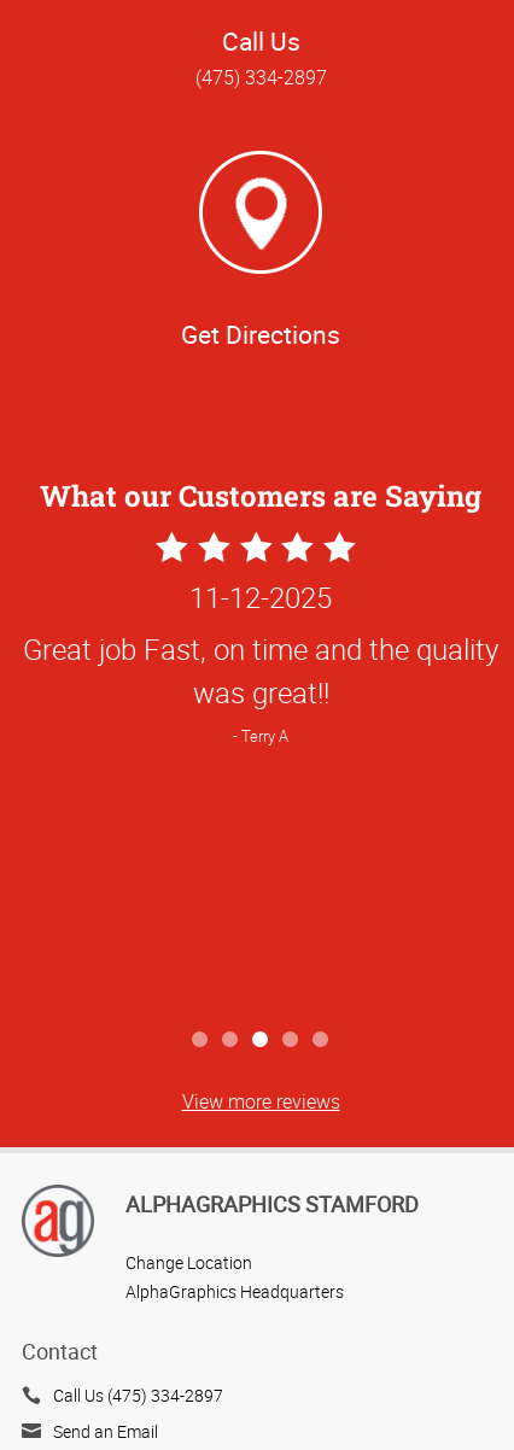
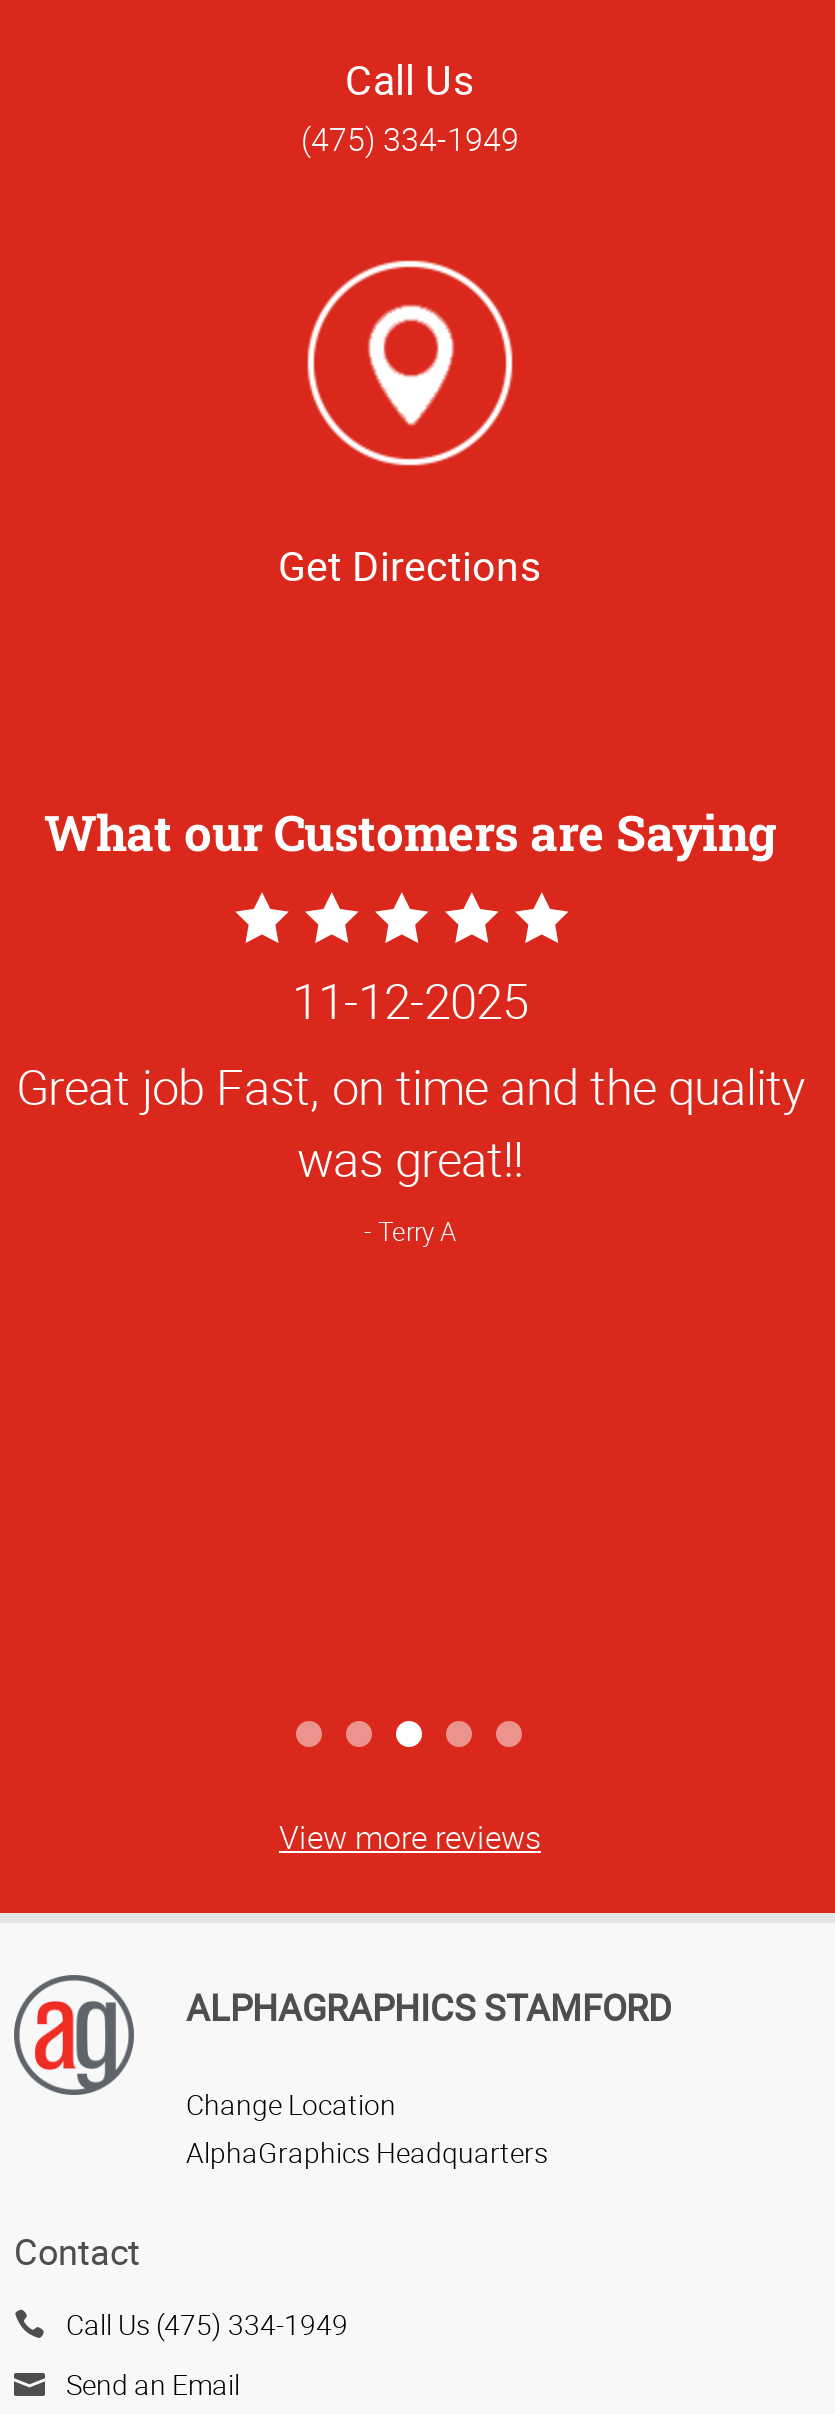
[195,64,326,91] (475) 334-2897 -> [301,117,519,161] (475) 334-1949
[53,1383,223,1406] Call Us (475) 334-2897 -> [66,2304,348,2342] Call Us (475) 334-1949

